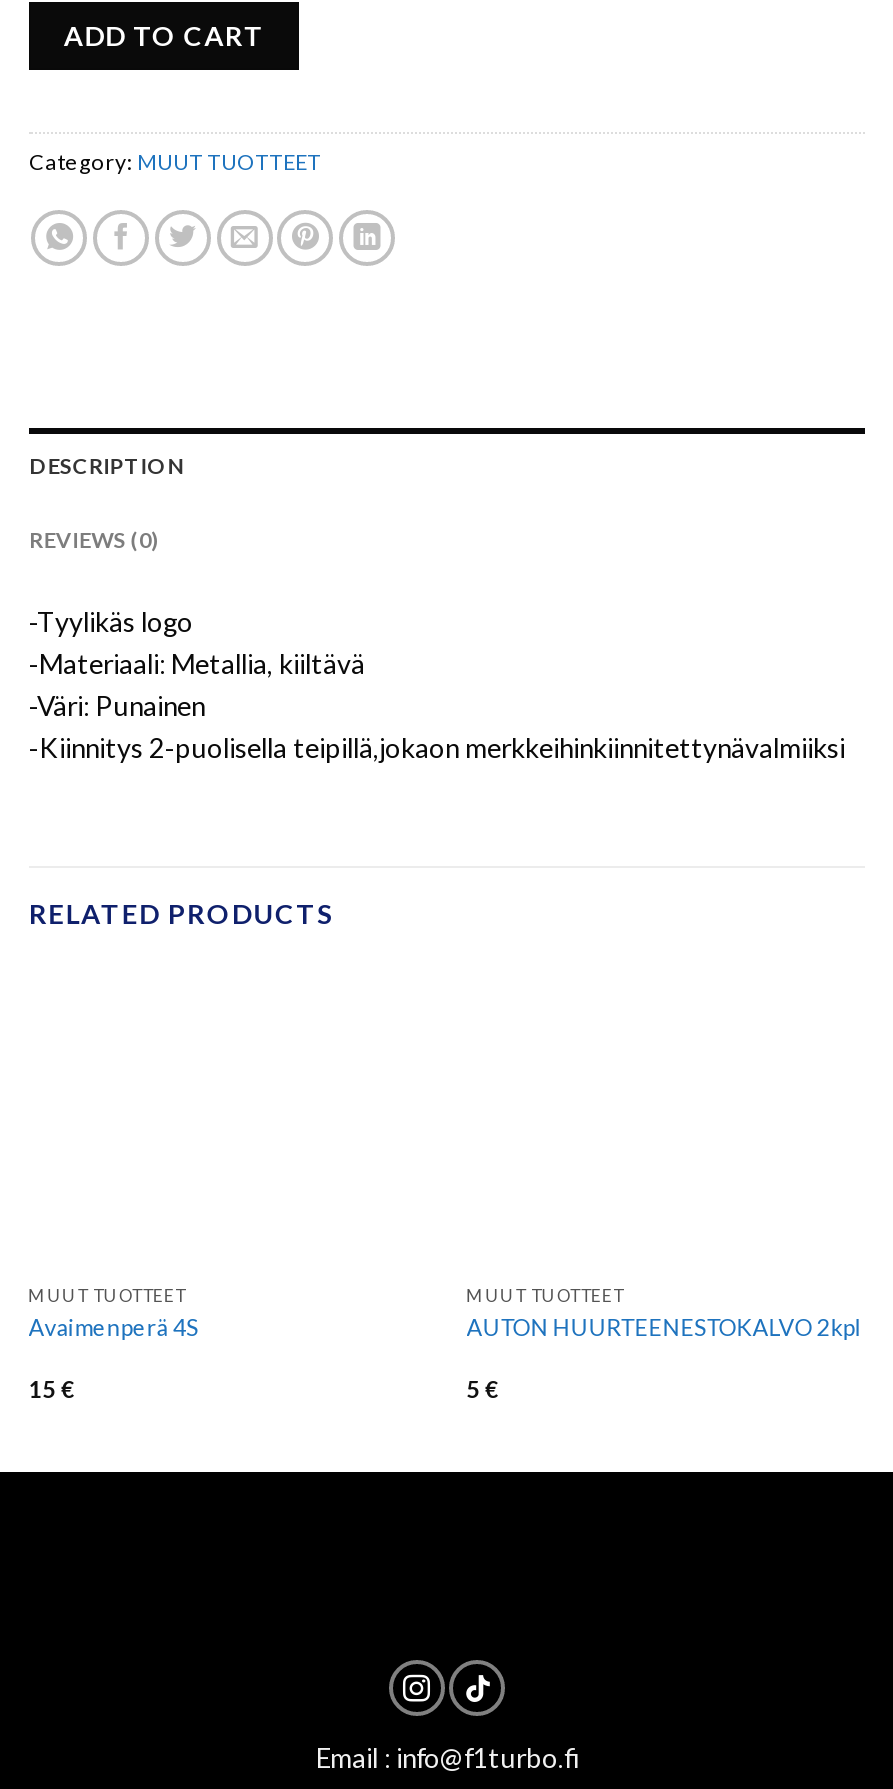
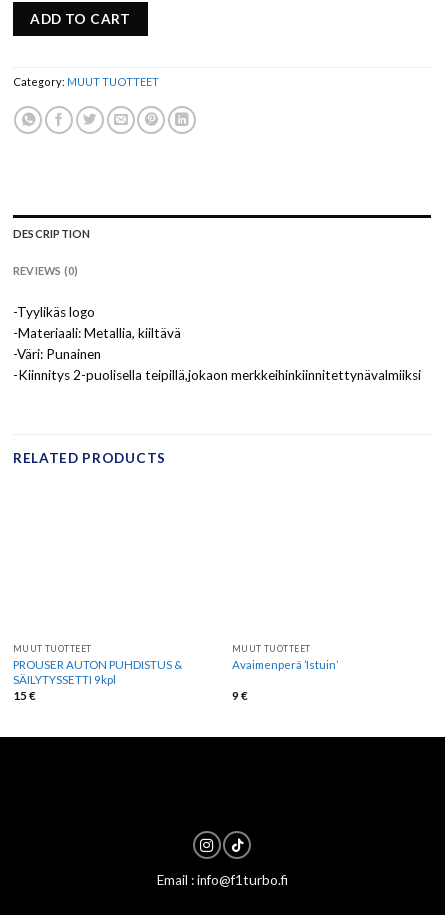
[29,1313,199,1339] Avaimenperä 4S -> [13,658,182,686] PROUSER AUTON PUHDISTUS & | SÄILYTYSSETTI 9kpl
[467,1313,861,1339] AUTON HUURTEENESTOKALVO 2kpl -> [232,658,338,671] Avaimenperä ’Istuin’
[467,1376,499,1402] 5 € -> [232,689,248,702] 9 €

